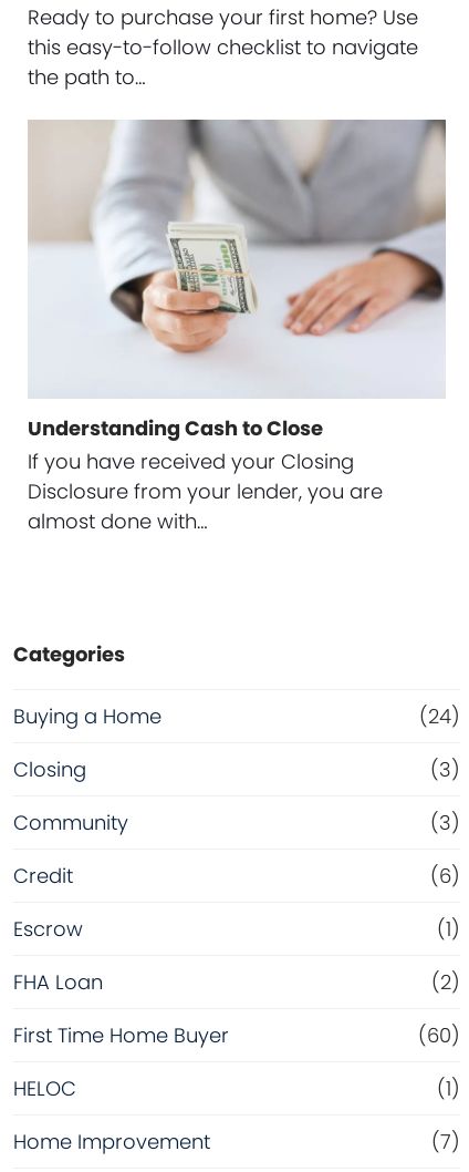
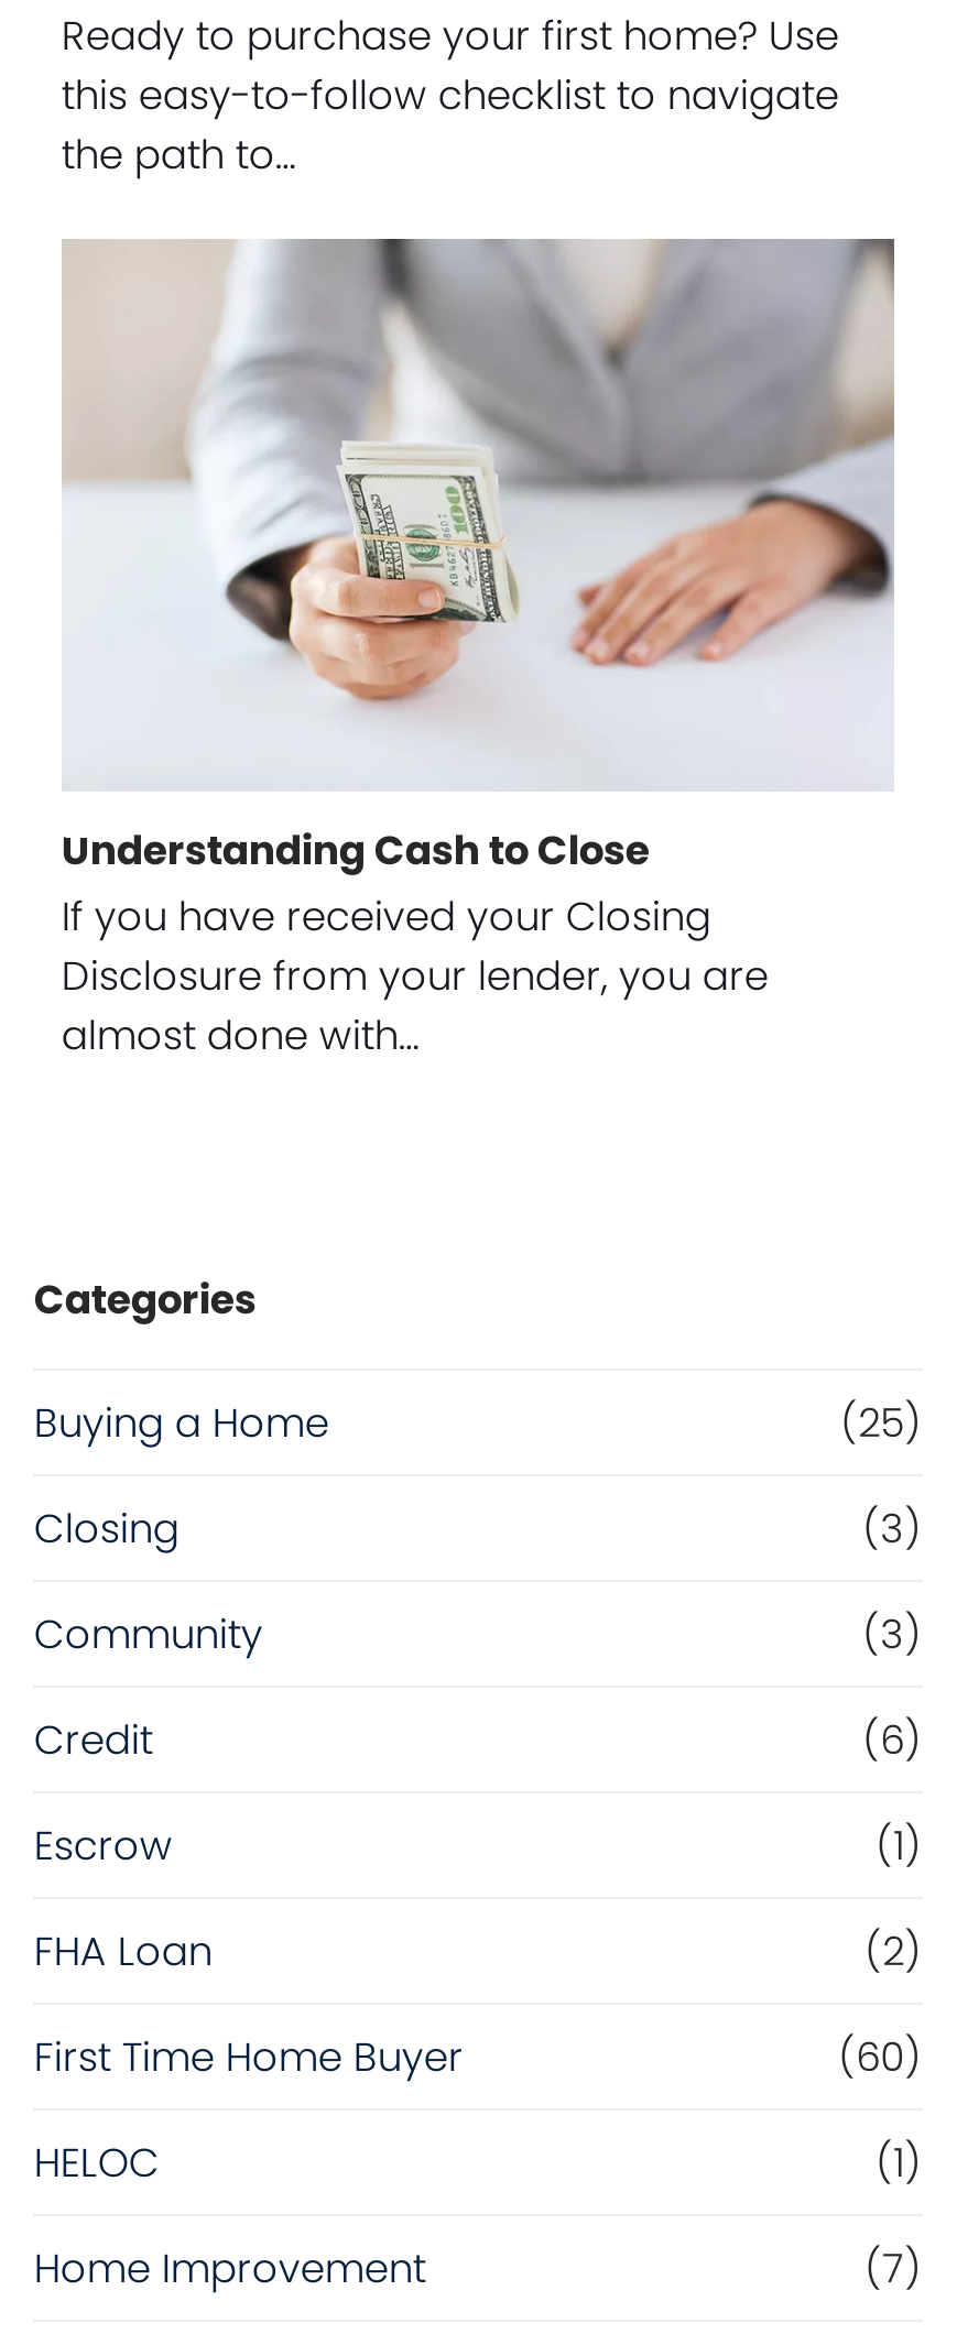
[419,702,460,730] (24) -> [840,1396,922,1451] (25)

